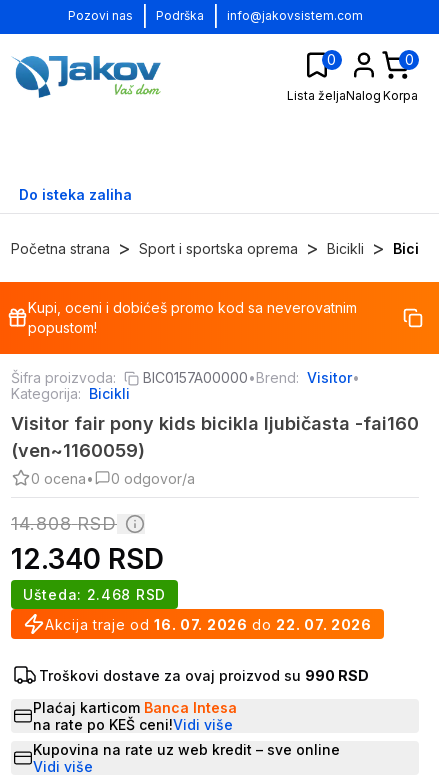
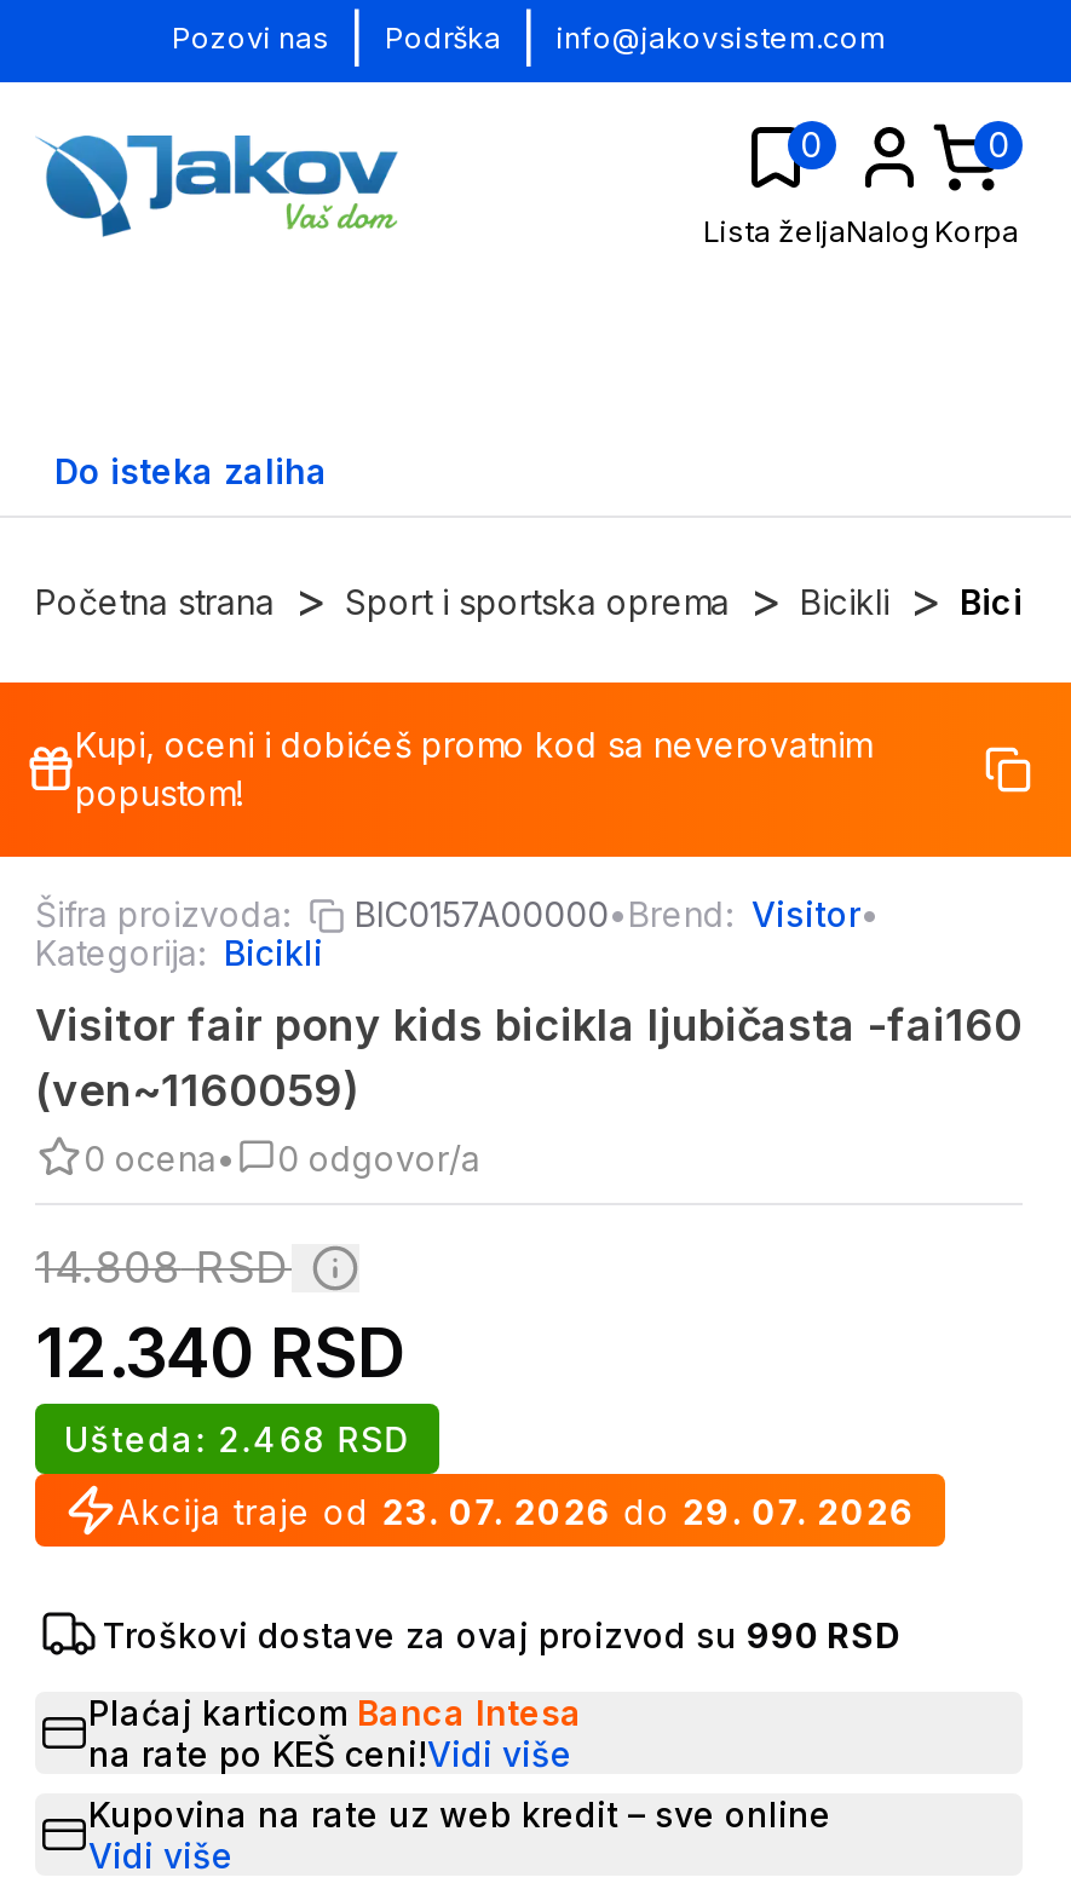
[45,615,372,632] Akcija traje od 16. 07. 2026 do 22. 07. 2026 -> [117,1490,916,1531] Akcija traje od 23. 07. 2026 do 29. 07. 2026

